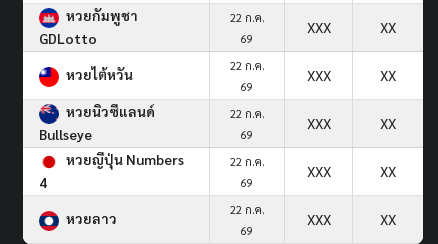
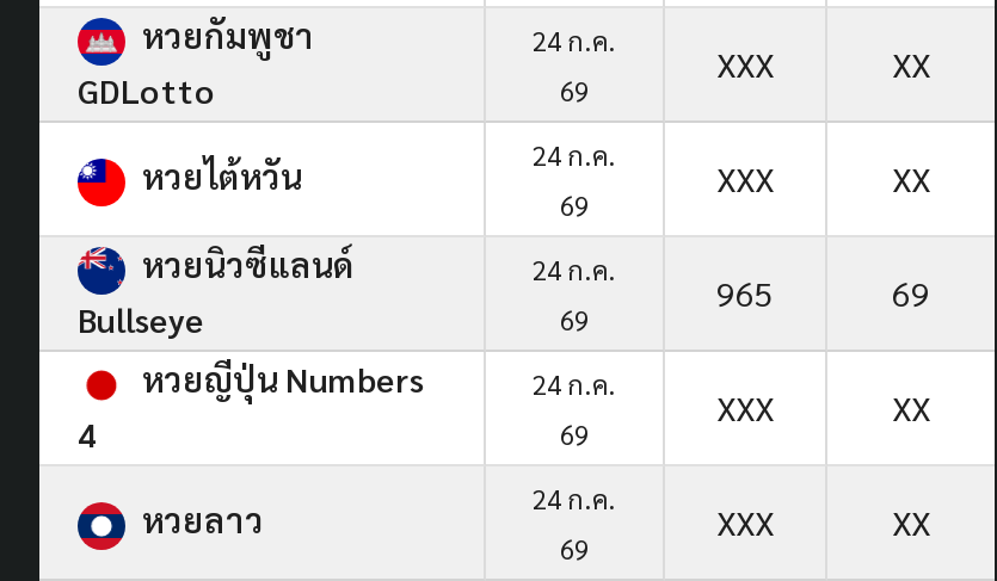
[229,10,264,25] 22 ก.ค. -> [533,22,616,58] 24 ก.ค.
[229,58,264,73] 22 ก.ค. -> [533,137,616,173] 24 ก.ค.
[229,106,264,121] 22 ก.ค. -> [533,251,616,287] 24 ก.ค.
[306,114,396,132] XXX | XX -> [716,270,930,313] 965 | 69
[229,154,264,169] 22 ก.ค. -> [533,366,616,402] 24 ก.ค.
[229,202,264,217] 22 ก.ค. -> [533,480,616,516] 24 ก.ค.

